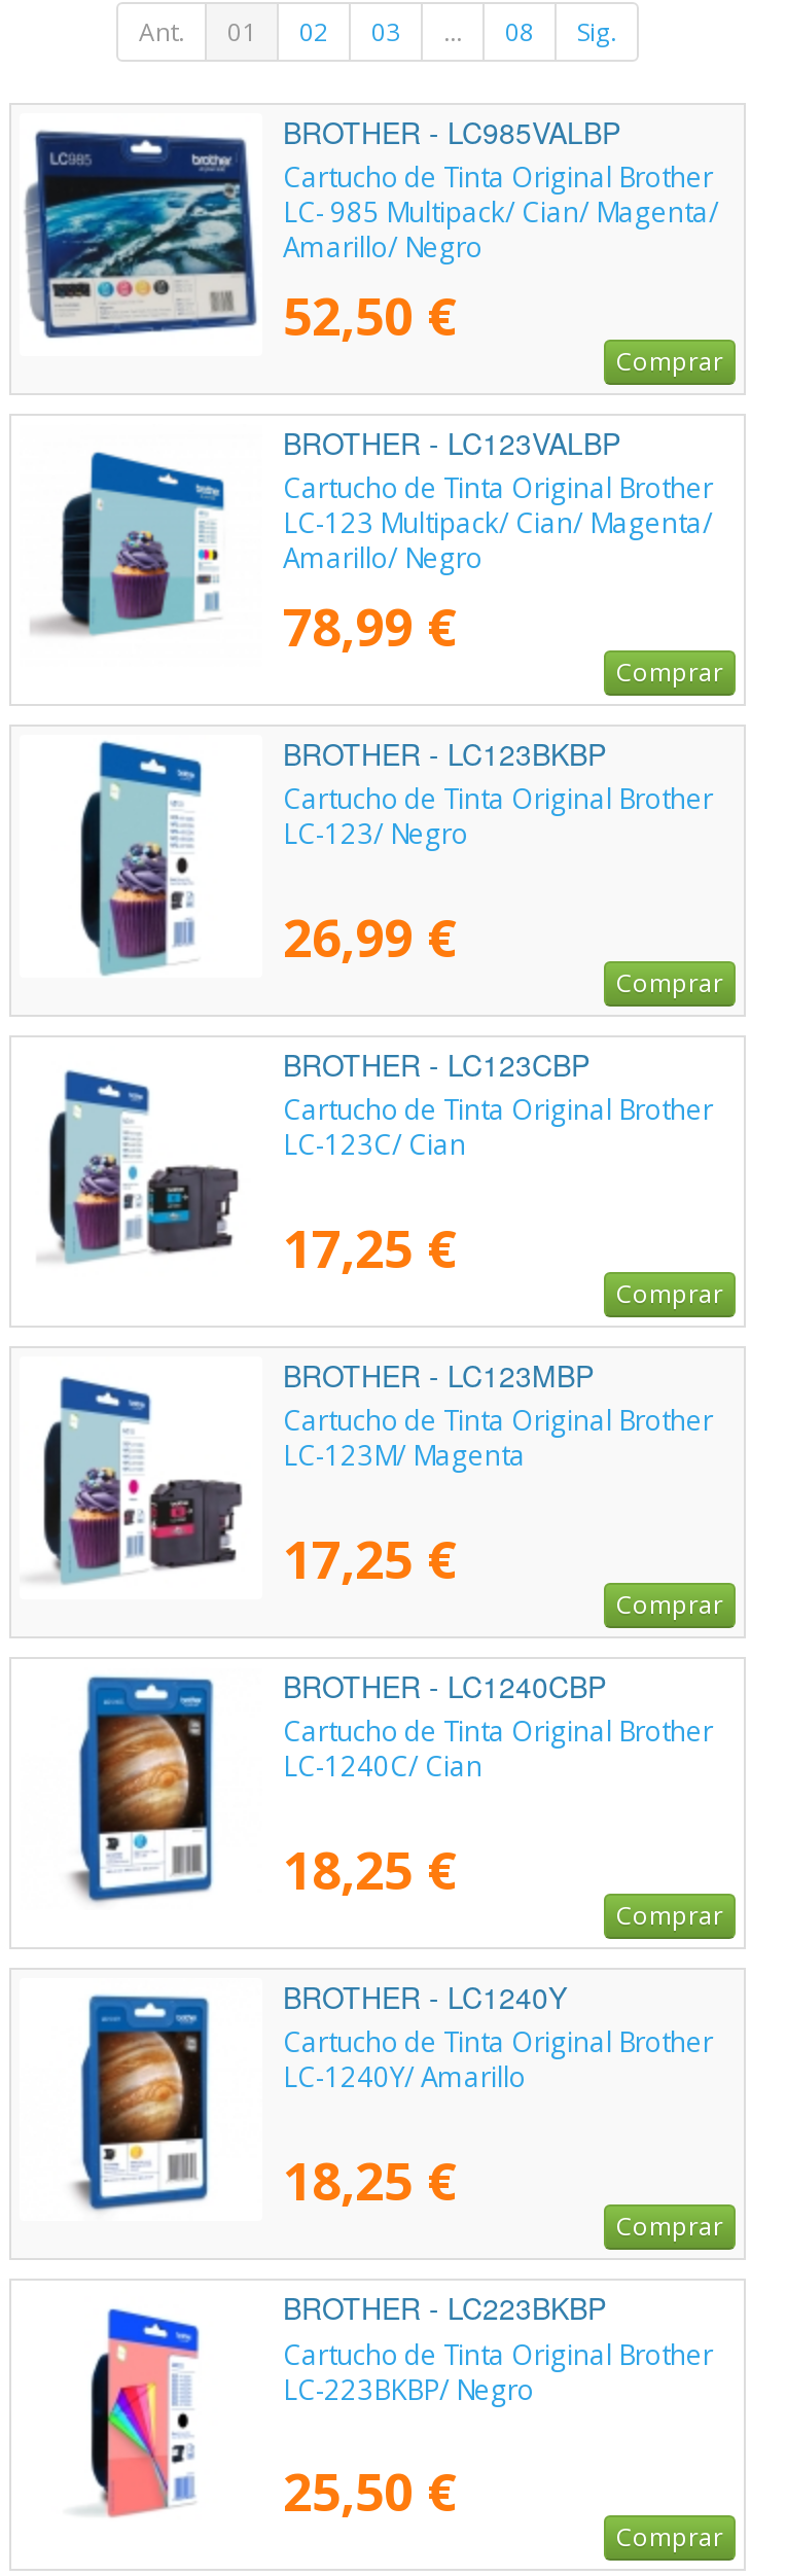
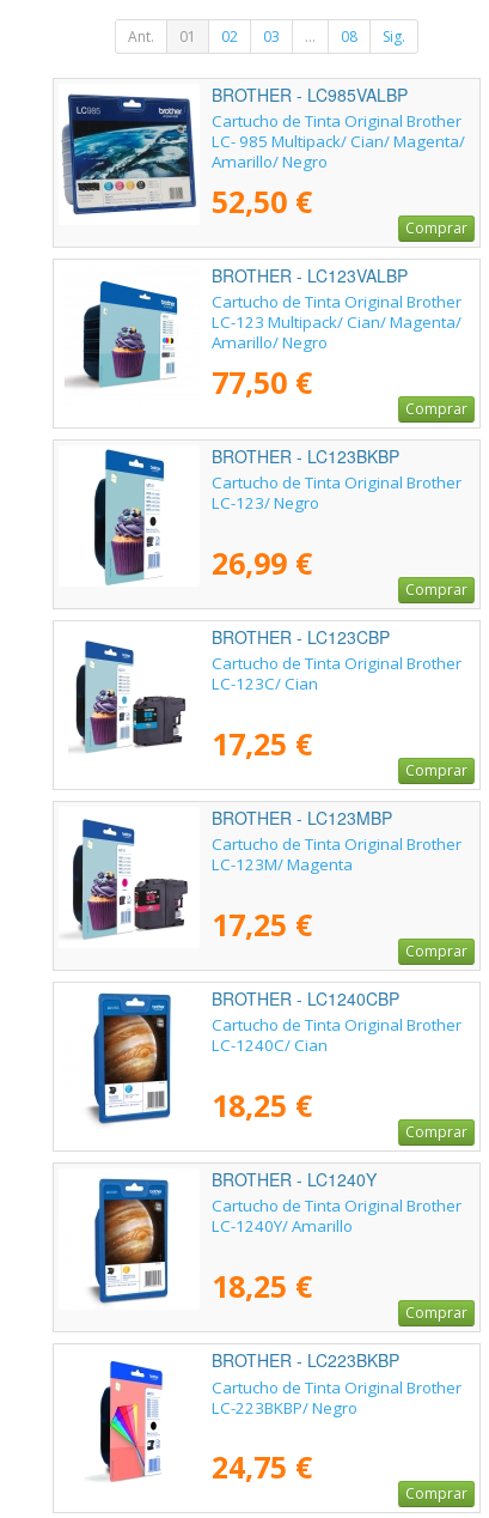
[283,591,456,661] 78,99 € -> [212,362,312,402] 77,50 €
[283,2456,456,2526] 25,50 € -> [212,1447,312,1487] 24,75 €

